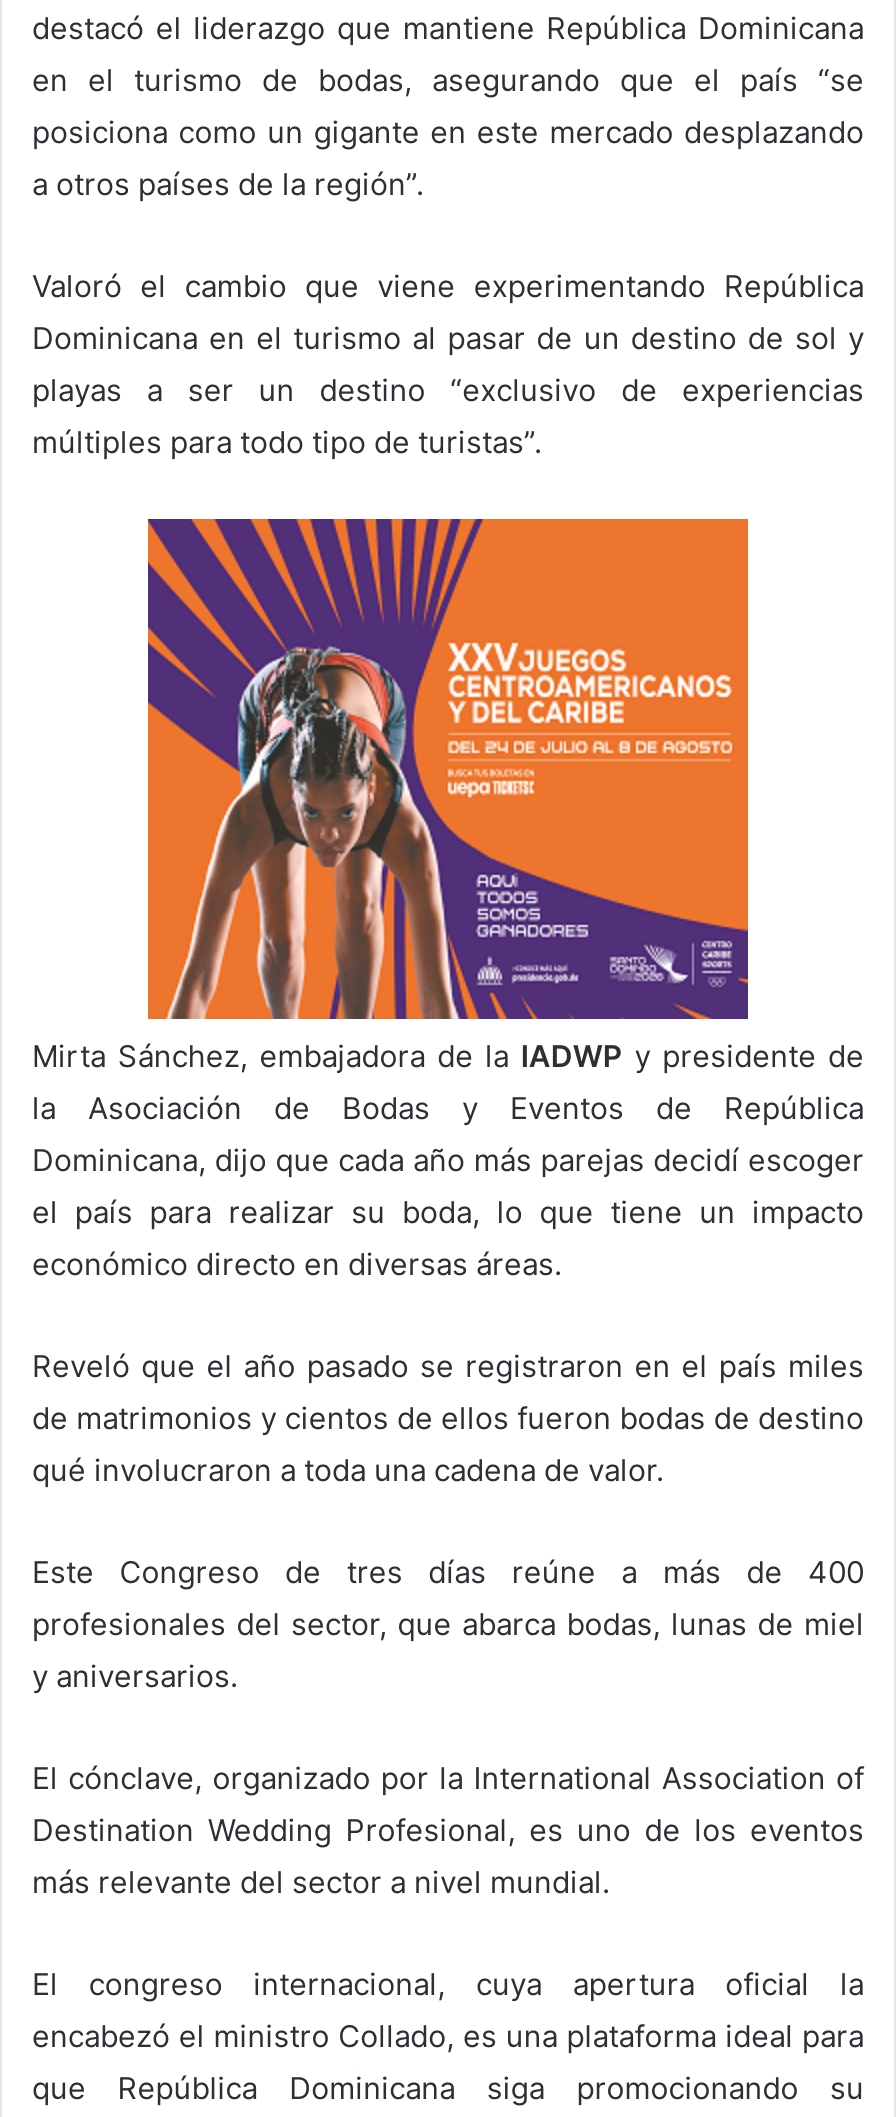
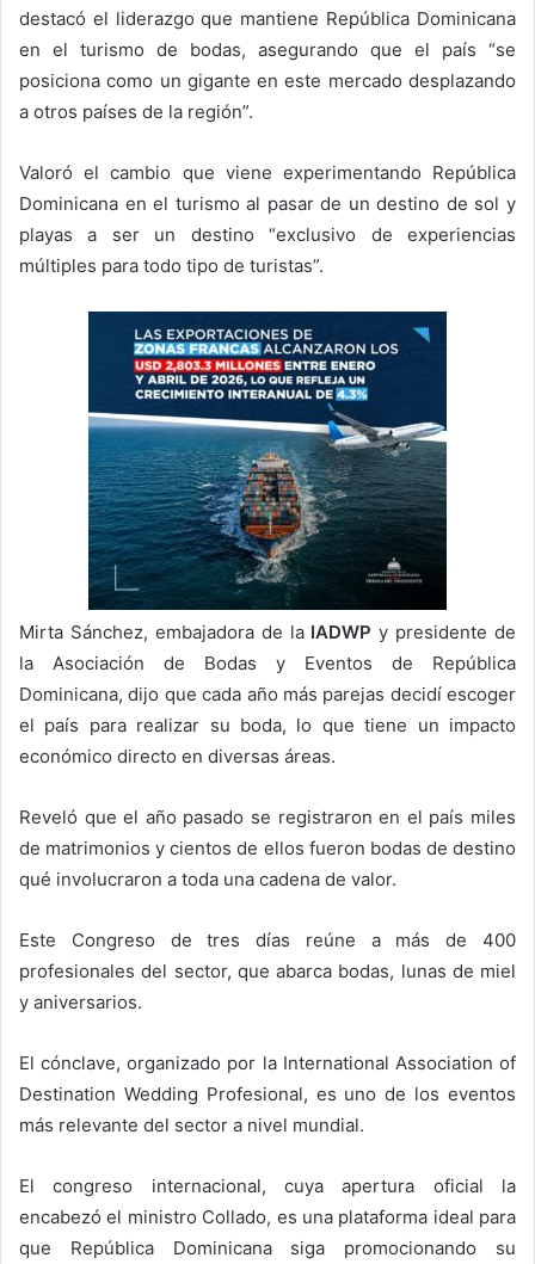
[146,517,750,1021] [image] -> [87,310,448,611] [image]

